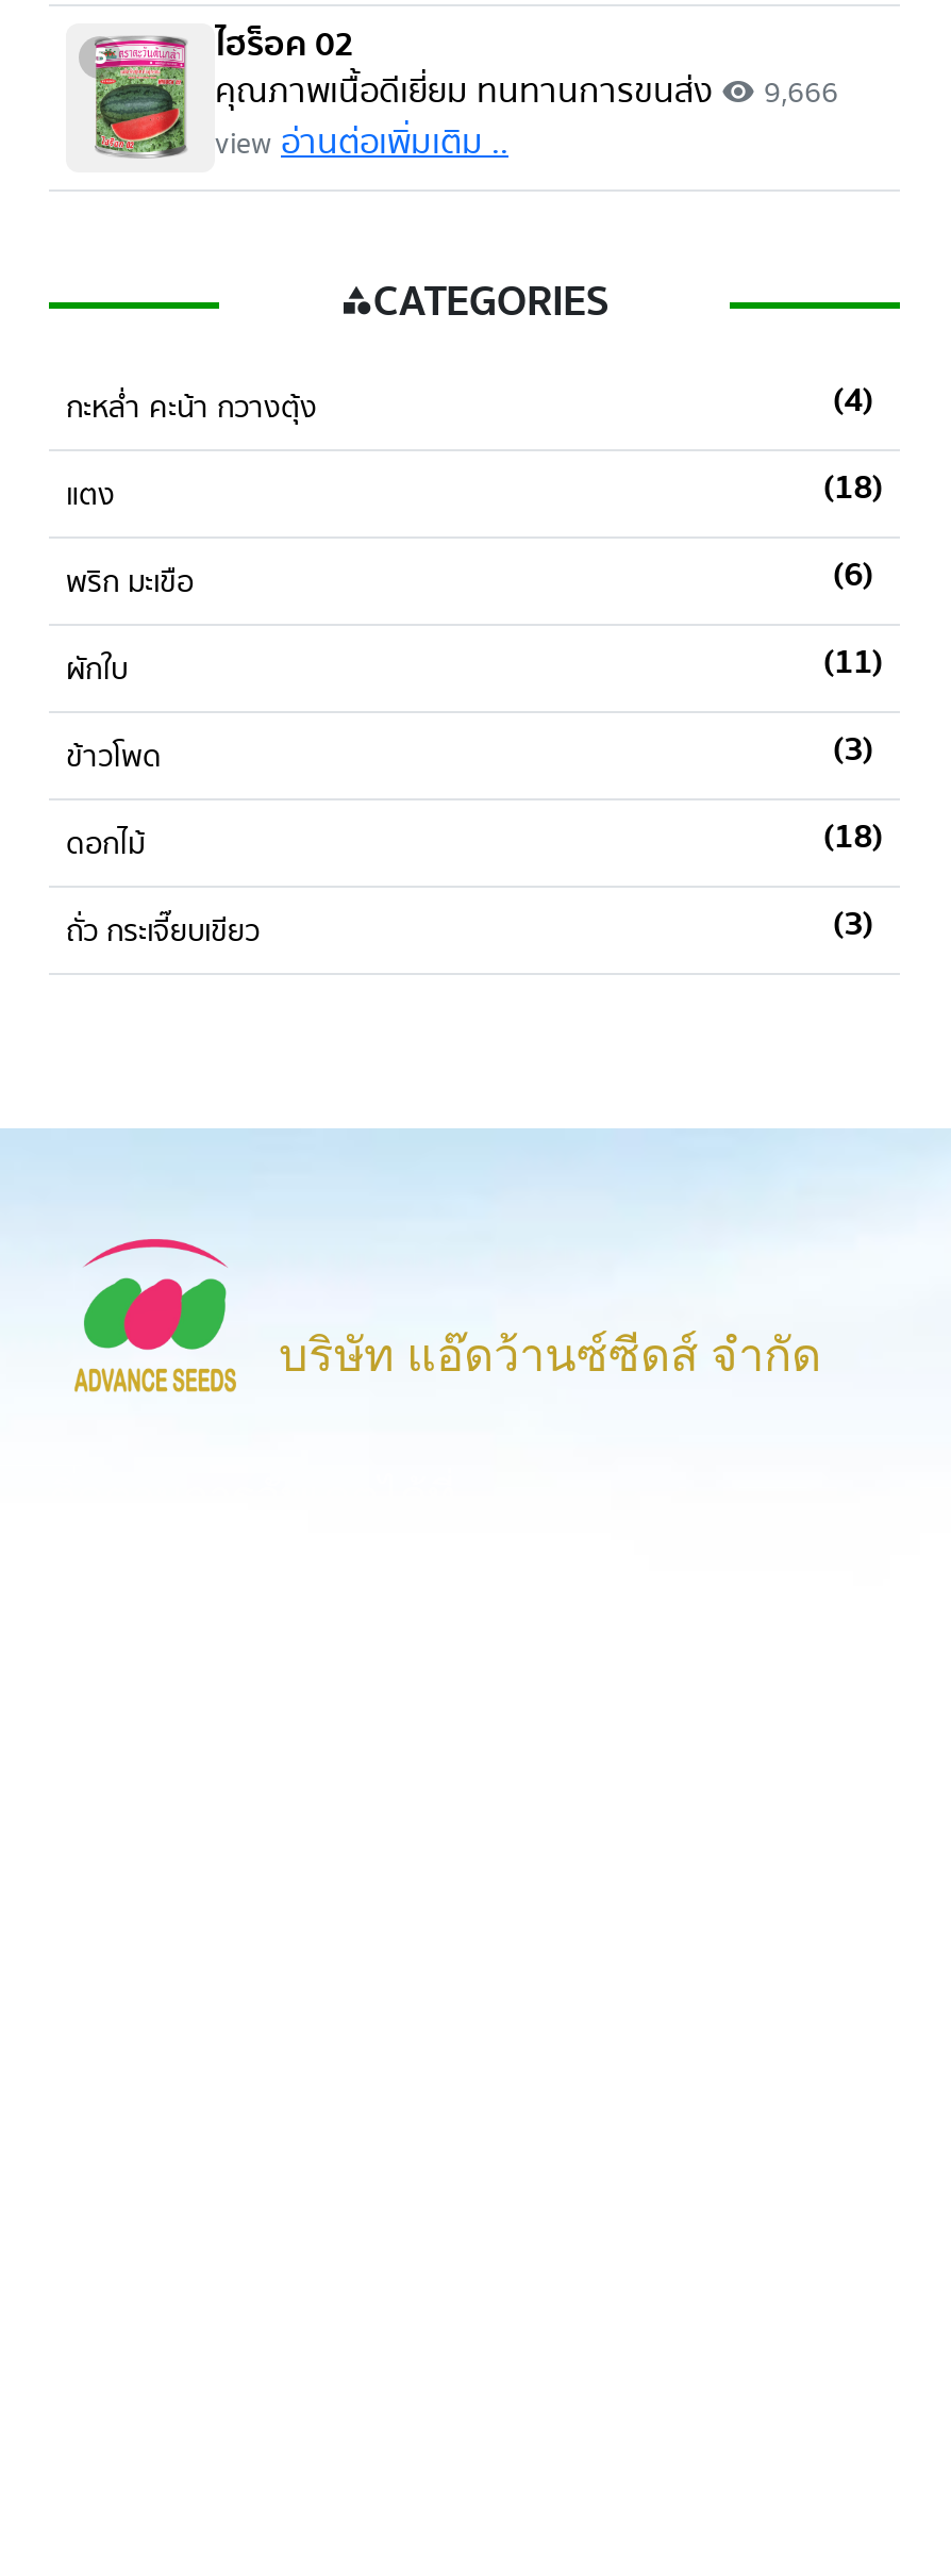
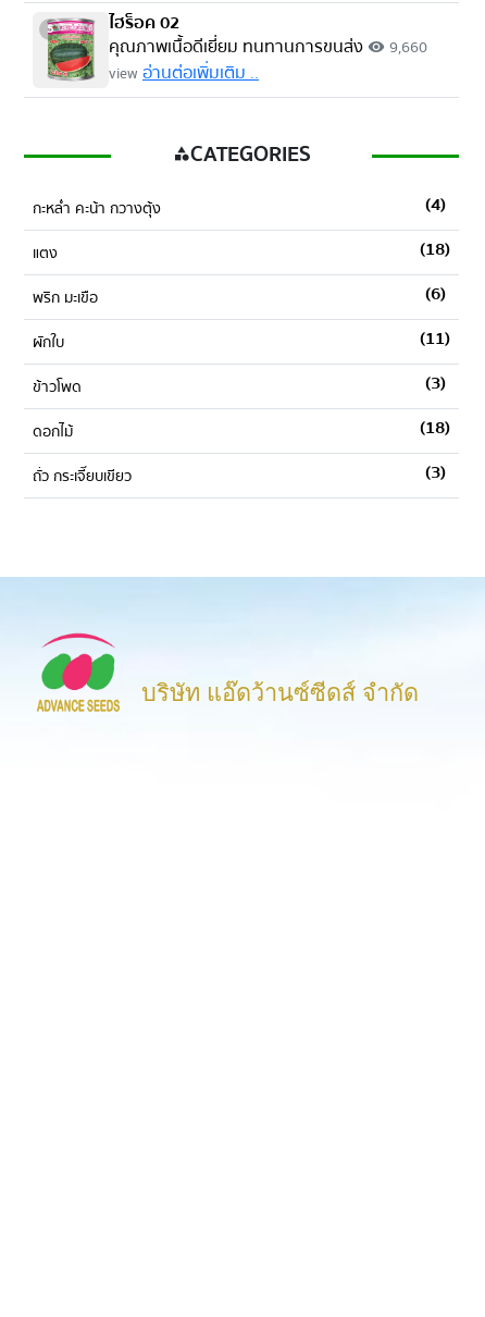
[215,64,838,120] คุณภาพเนื้อดีเยี่ยม ทนทานการขนส่ง visibility 9,666 -> [109,33,427,61] คุณภาพเนื้อดีเยี่ยม ทนทานการขนส่ง visibility 9,660

